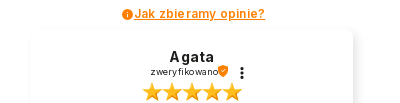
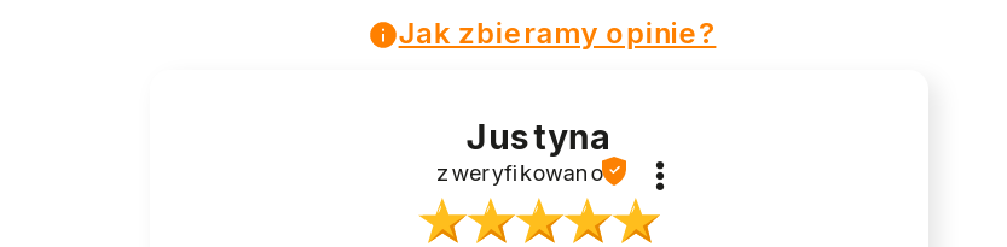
[169,47,214,64] Agata -> [466,114,612,155] Justyna

